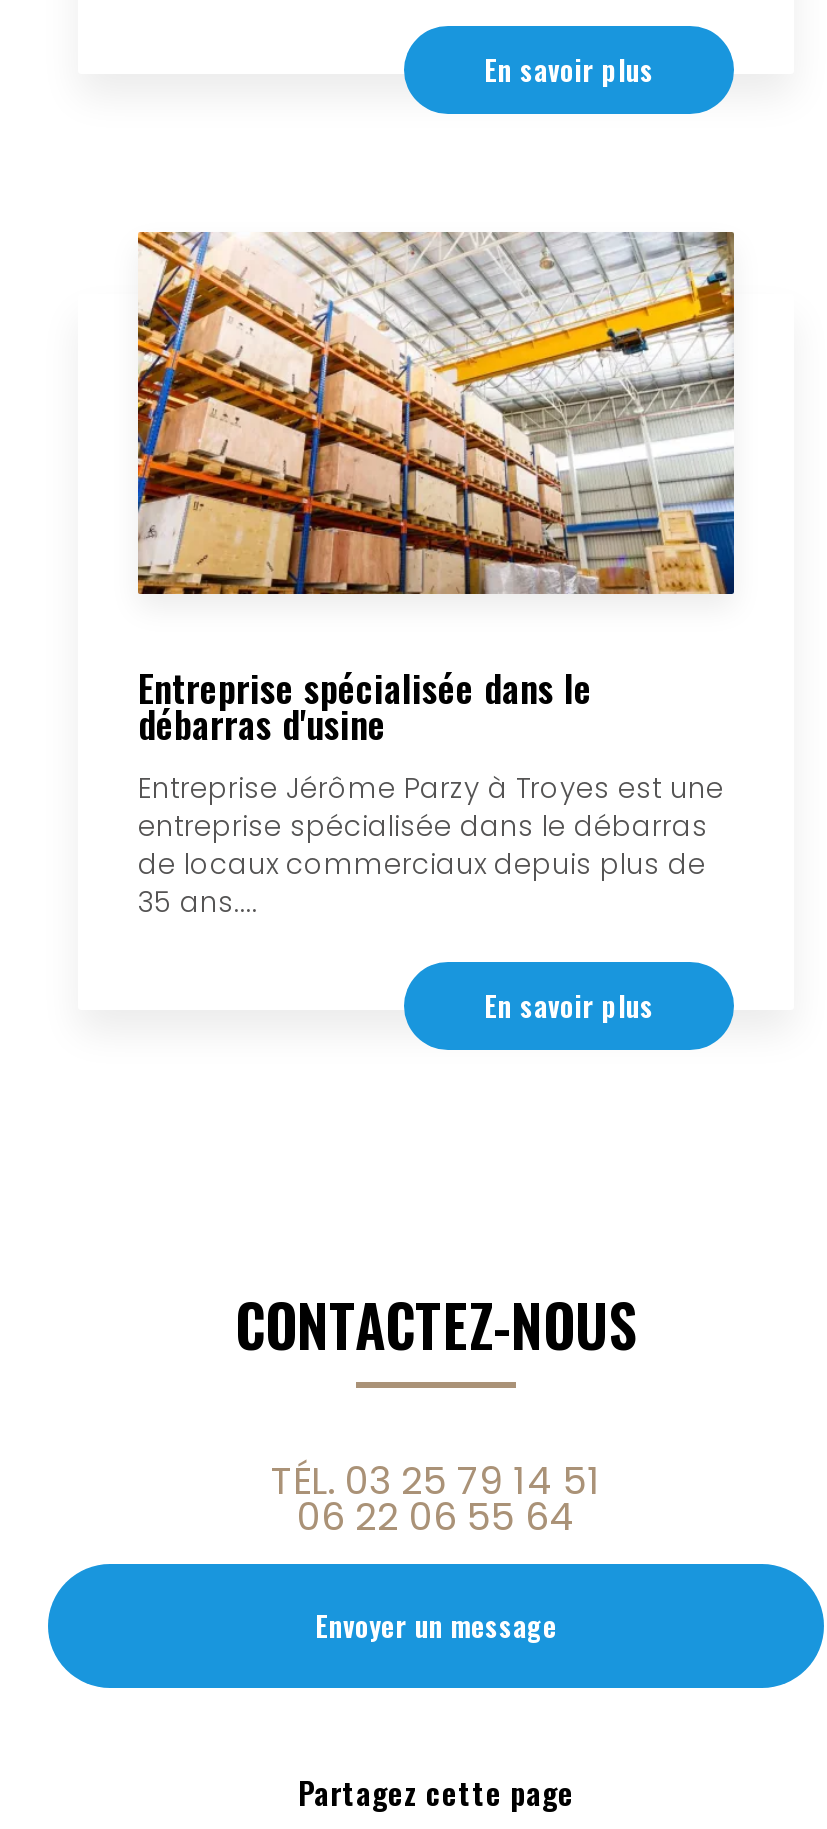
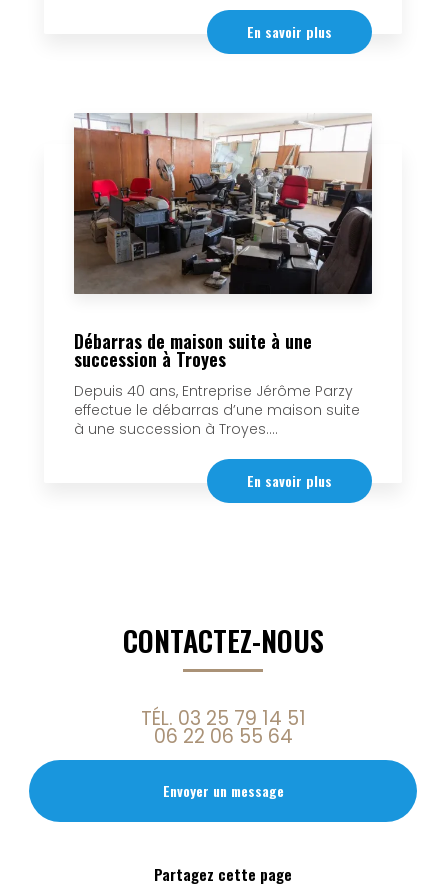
[136,230,736,922] [image] | Entreprise spécialisée dans le | débarras d'usine | Entreprise Jérôme Parzy à Troyes est une | entreprise spécialisée dans le débarras | de locaux commerciaux depuis plus de | 35 ans.... -> [73,113,373,439] [image] | Débarras de maison suite à une | succession à Troyes | Depuis 40 ans, Entreprise Jérôme Parzy | effectue le débarras d’une maison suite | à une succession à Troyes....

